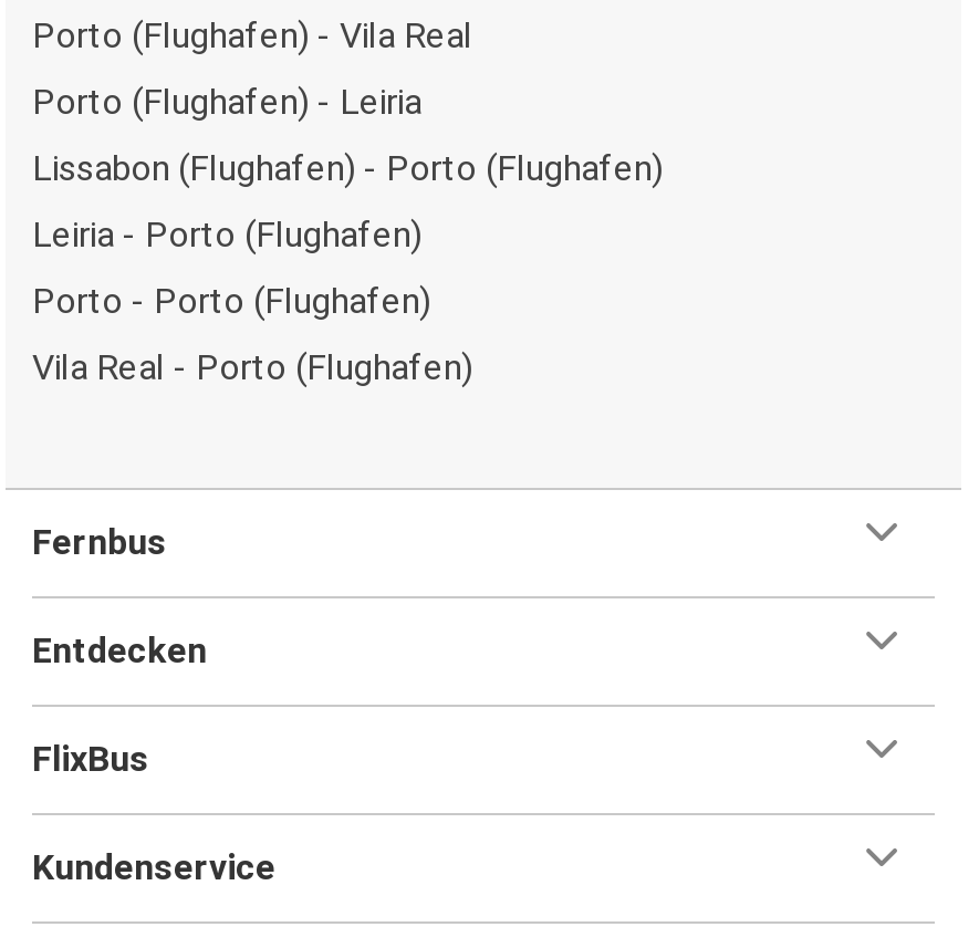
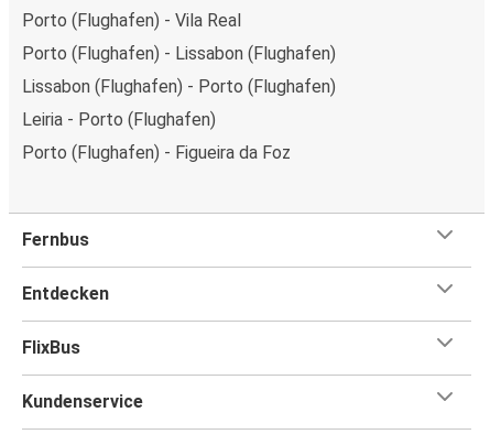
[32,80,421,122] Porto (Flughafen) - Leiria -> [22,42,336,63] Porto (Flughafen) - Lissabon (Flughafen)
[32,279,472,387] Porto - Porto (Flughafen) | Vila Real - Porto (Flughafen) -> [22,142,291,162] Porto (Flughafen) - Figueira da Foz

